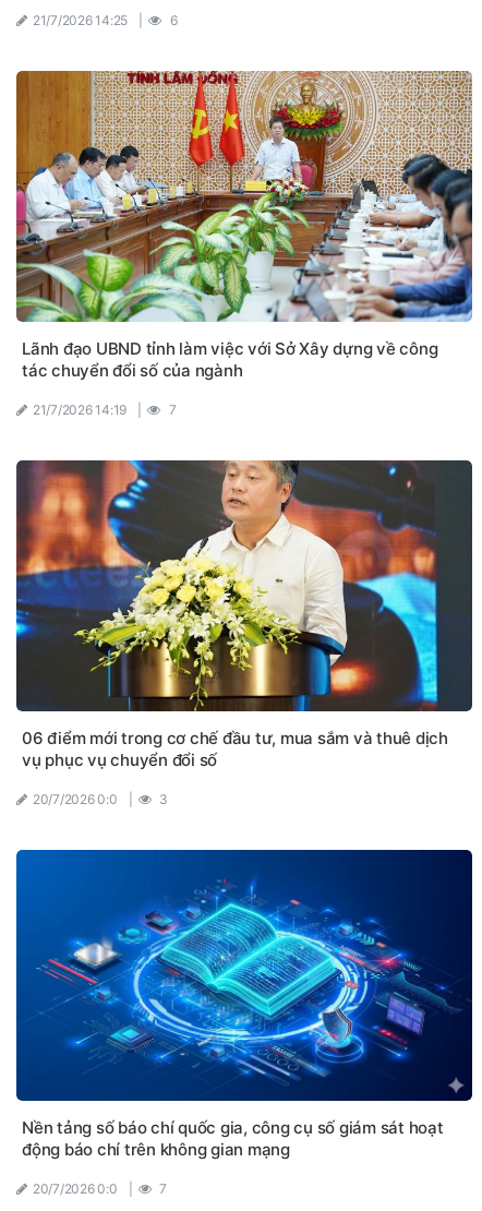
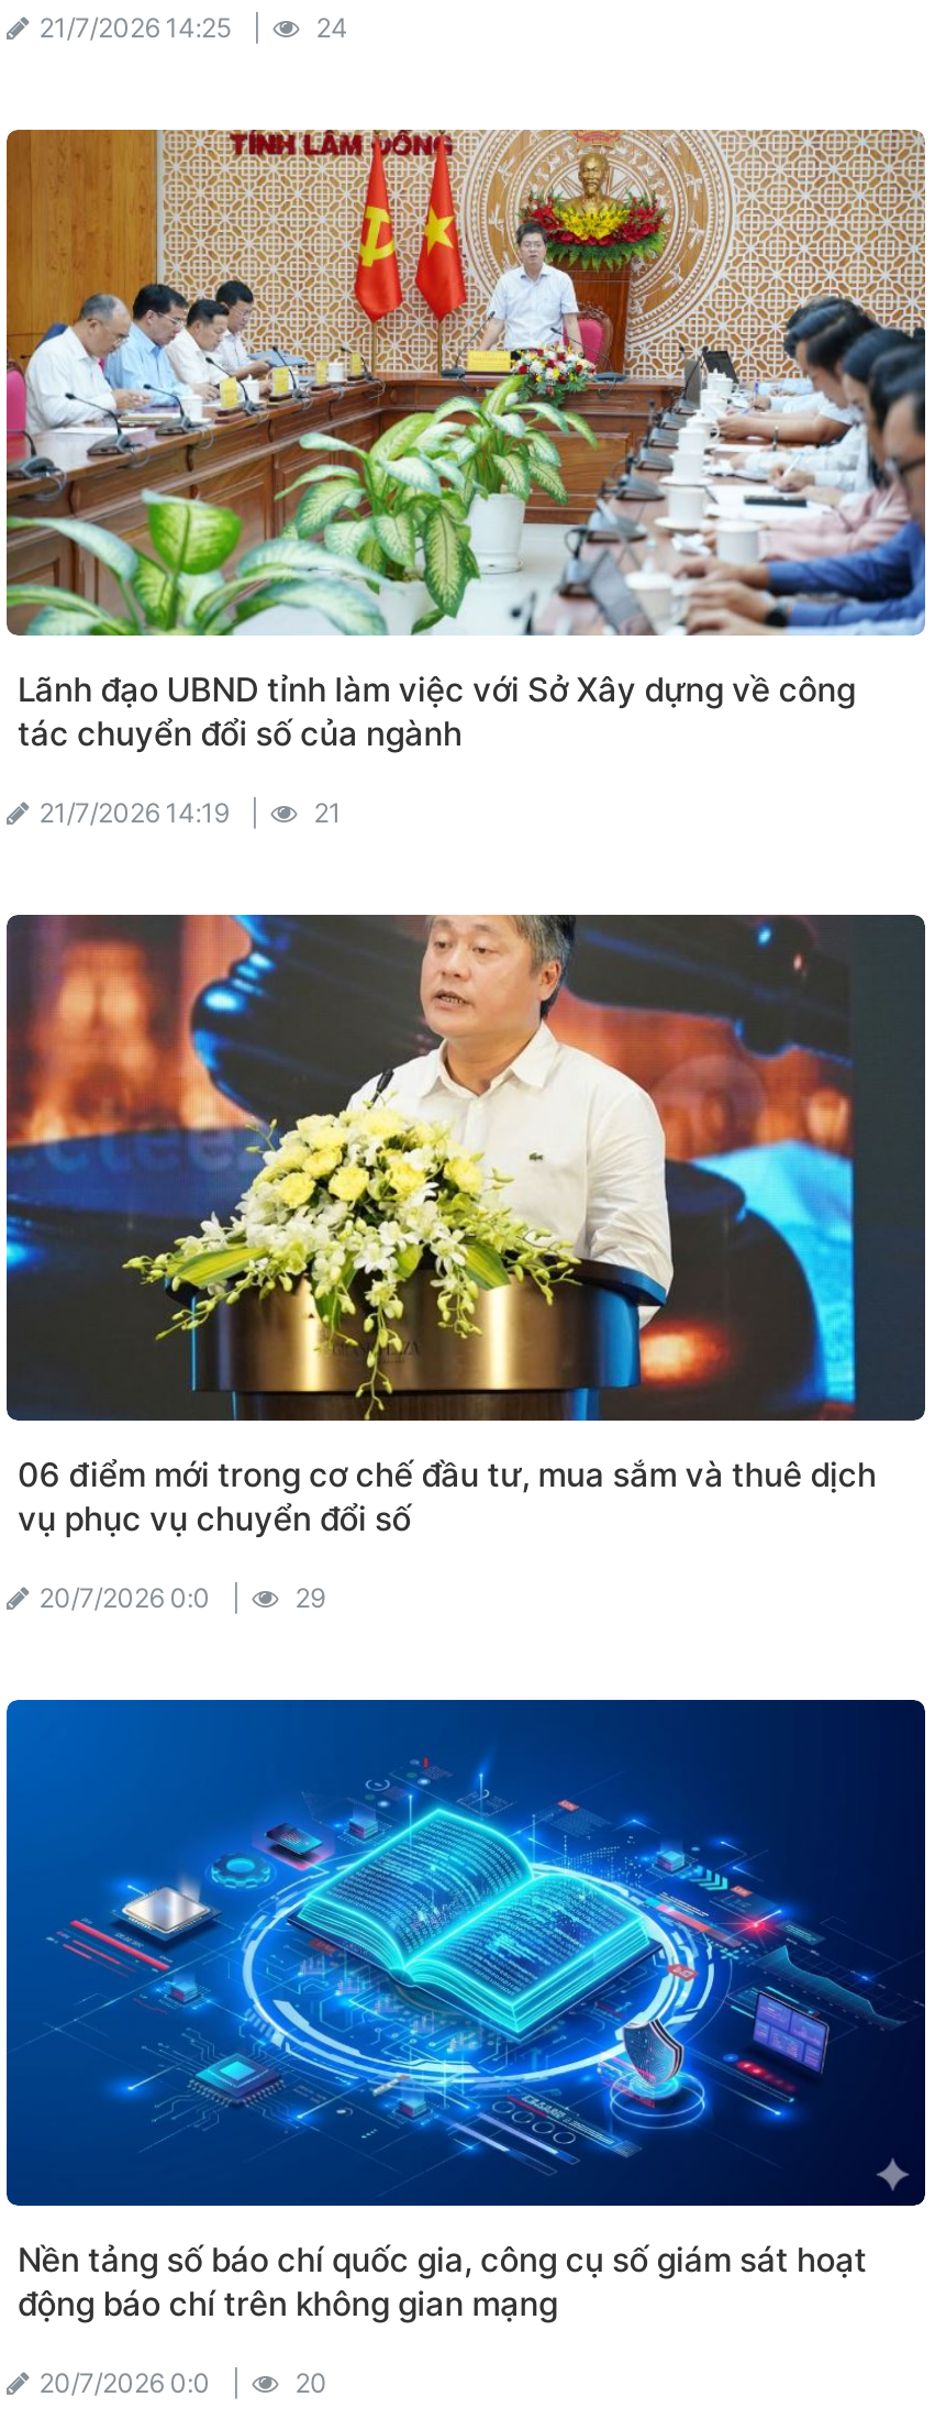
[170,12,177,28] 6 -> [316,11,348,44] 24
[169,401,176,418] 7 -> [314,796,341,829] 21
[159,791,168,807] 3 -> [295,1581,325,1614] 29
[159,1180,167,1197] 7 -> [295,2366,327,2399] 20

